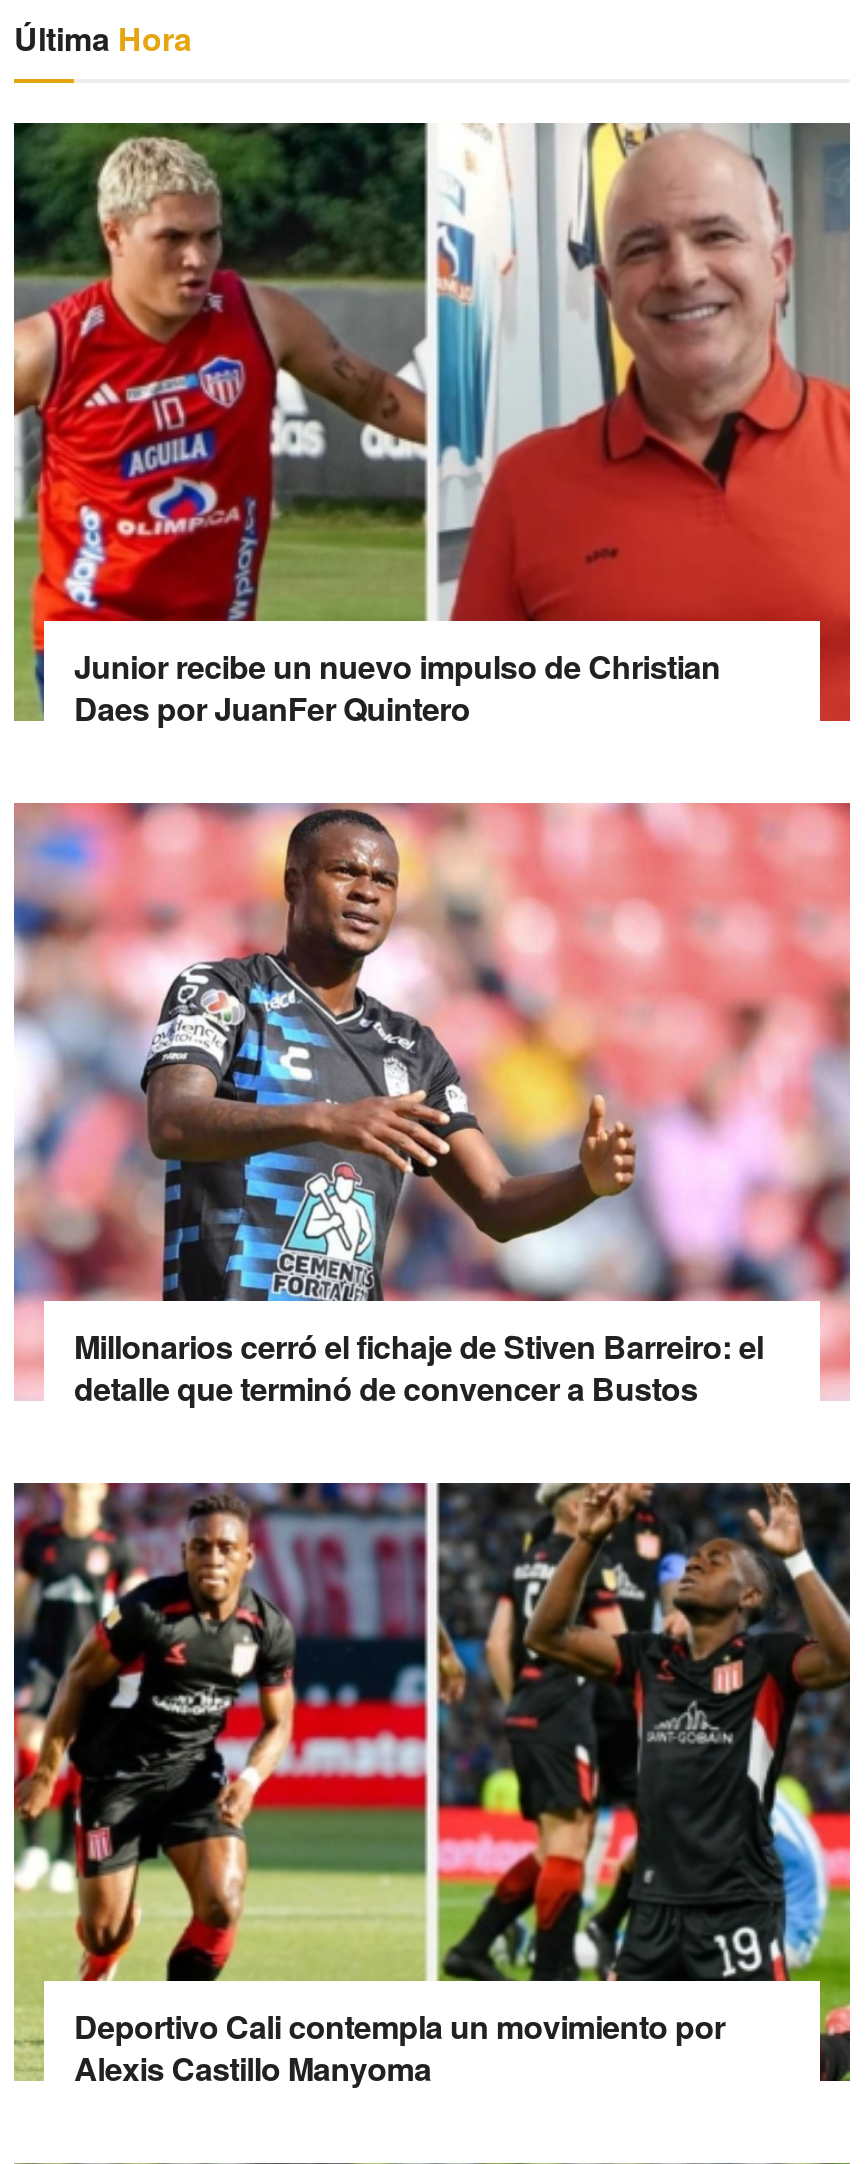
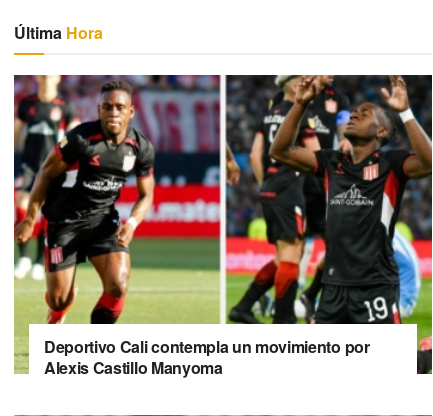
[12,121,852,731] [image] | Junior recibe un nuevo impulso de Christian | Daes por JuanFer Quintero -> none
[12,803,850,1411] [image] | Millonarios cerró el fichaje de Stiven Barreiro: el | detalle que terminó de convencer a Bustos -> none

